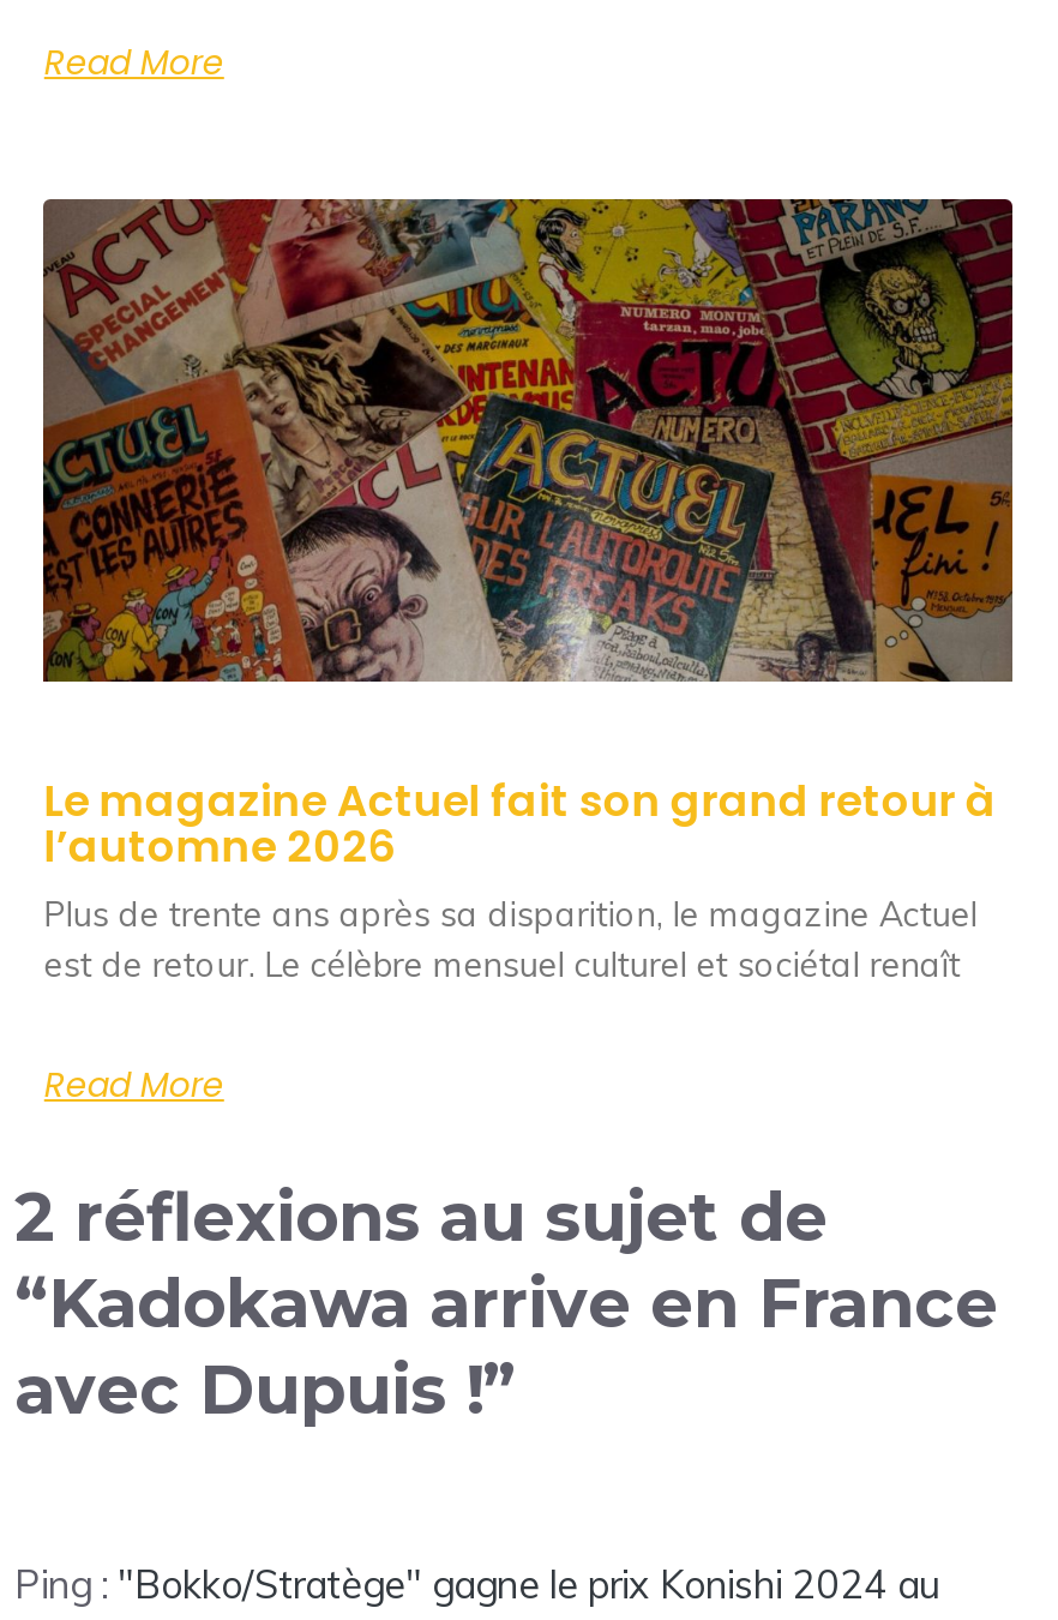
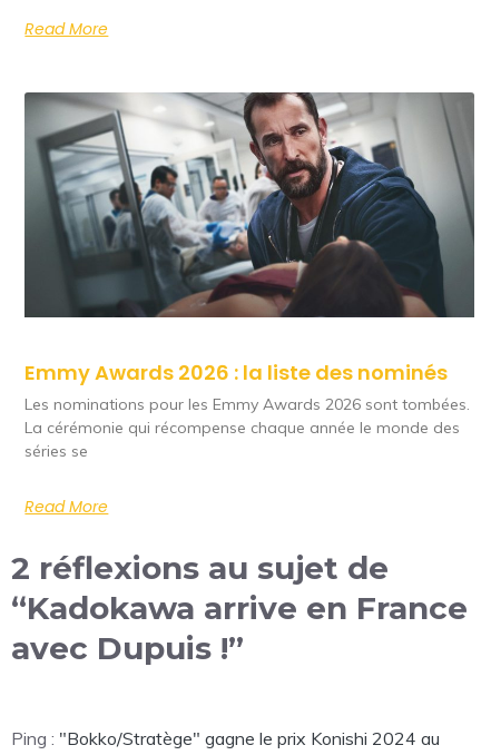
[43,196,1015,988] [image] | Le magazine Actuel fait son grand retour à | l’automne 2026 | Plus de trente ans après sa disparition, le magazine Actuel | est de retour. Le célèbre mensuel culturel et sociétal renaît -> [23,91,475,461] [image] | Emmy Awards 2026 : la liste des nominés | Les nominations pour les Emmy Awards 2026 sont tombées. | La cérémonie qui récompense chaque année le monde des | séries se

